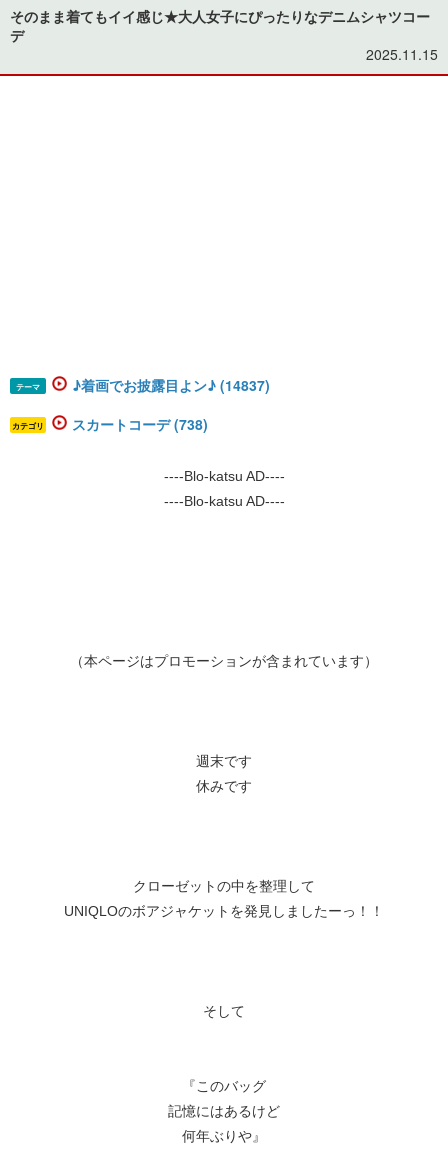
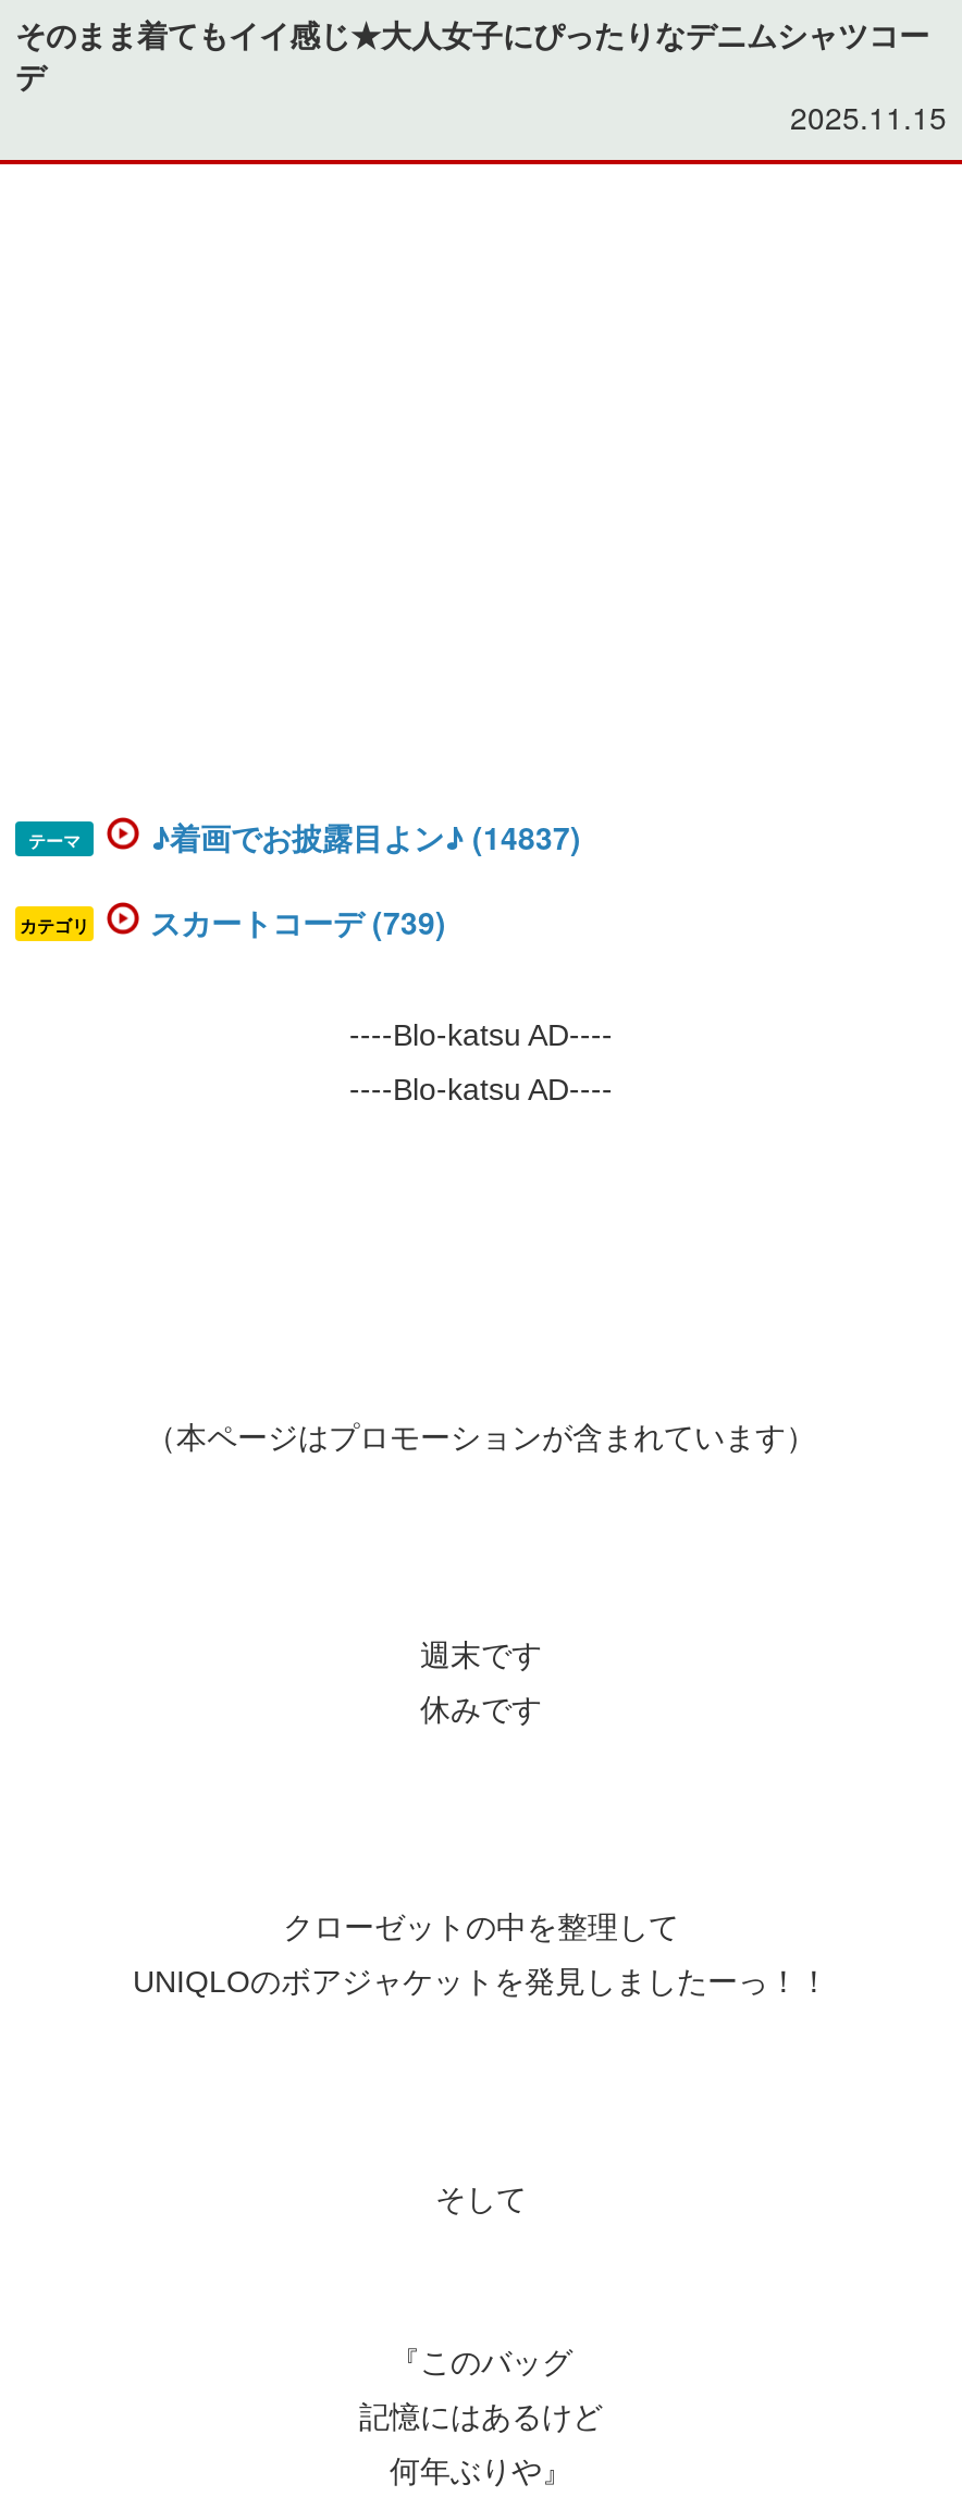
[72,414,208,434] スカートコーデ (738) -> [150,899,446,943] スカートコーデ (739)

